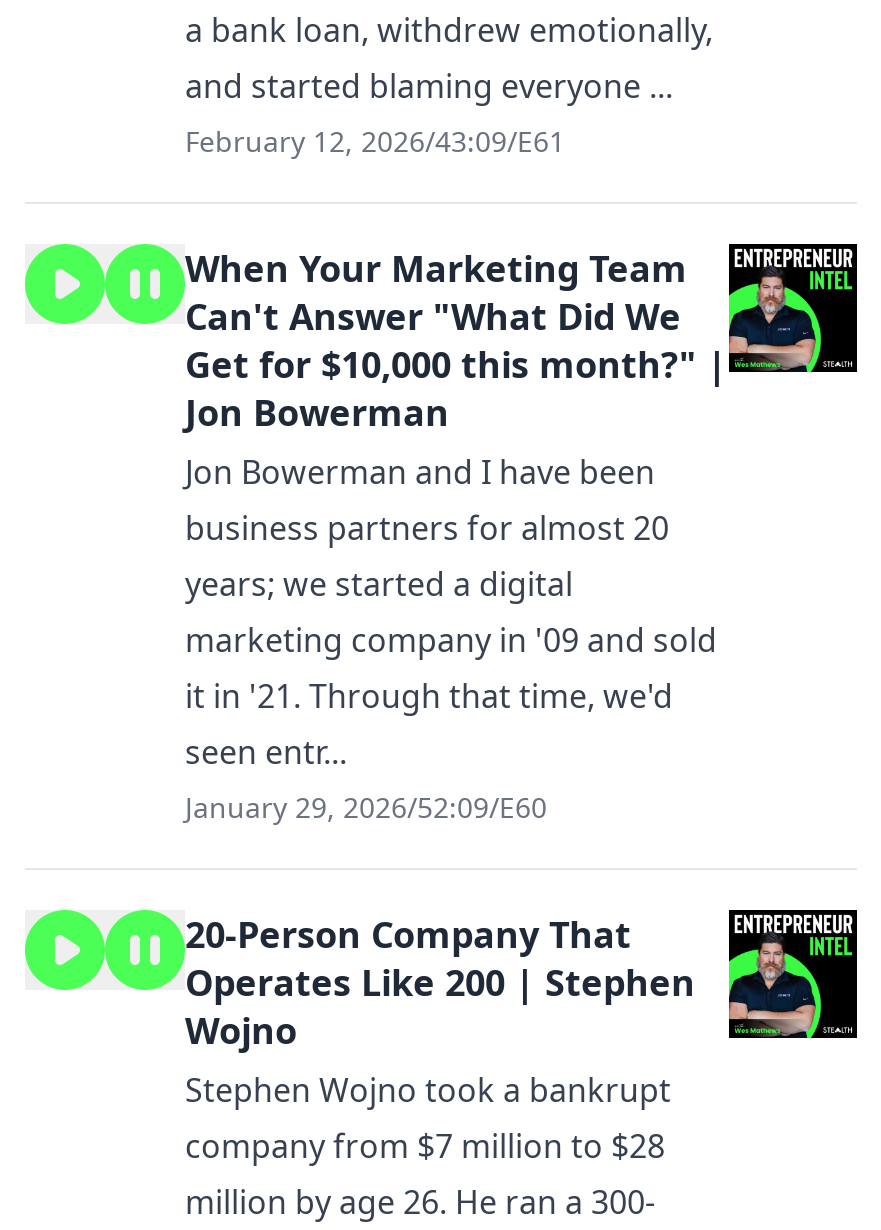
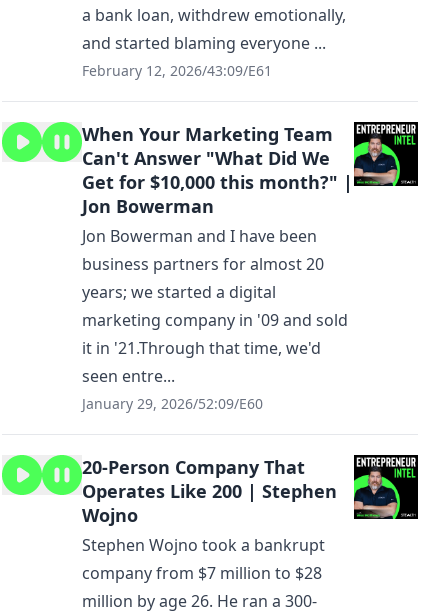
[185,674,673,774] it in '21. Through that time, we'd | seen entr... -> [82,337,321,387] it in '21.Through that time, we'd | seen entre...

